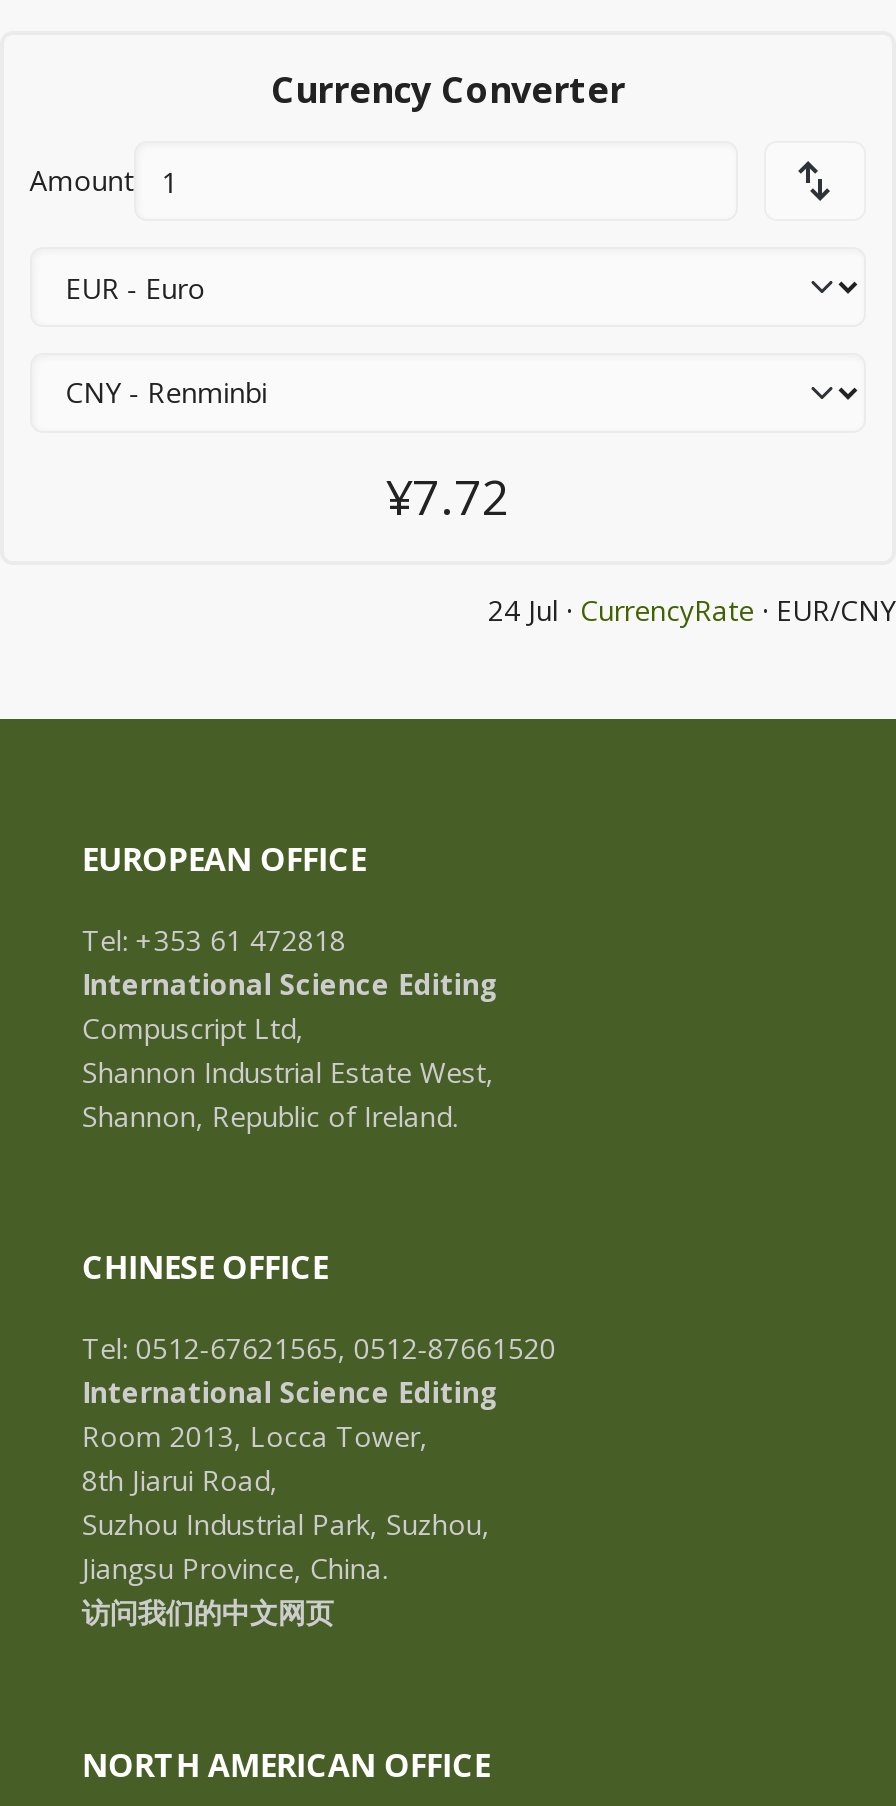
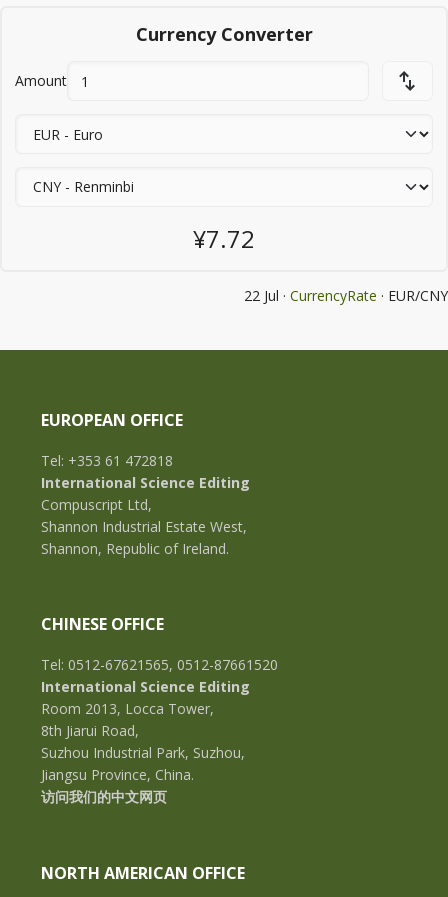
[488,591,896,629] 24 Jul · CurrencyRate · EUR/CNY -> [244,286,448,305] 22 Jul · CurrencyRate · EUR/CNY

